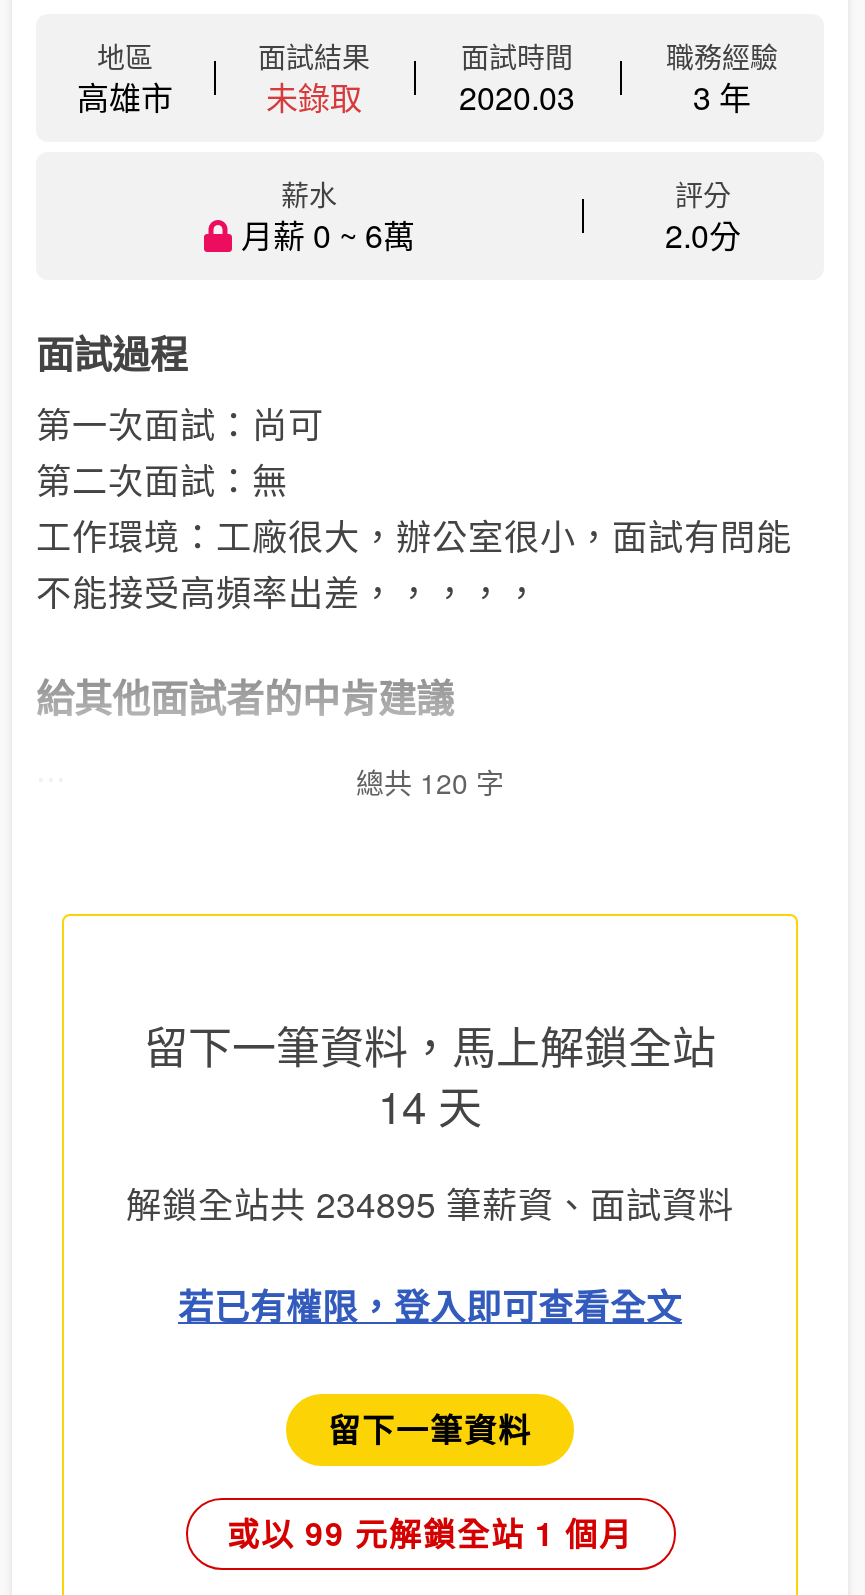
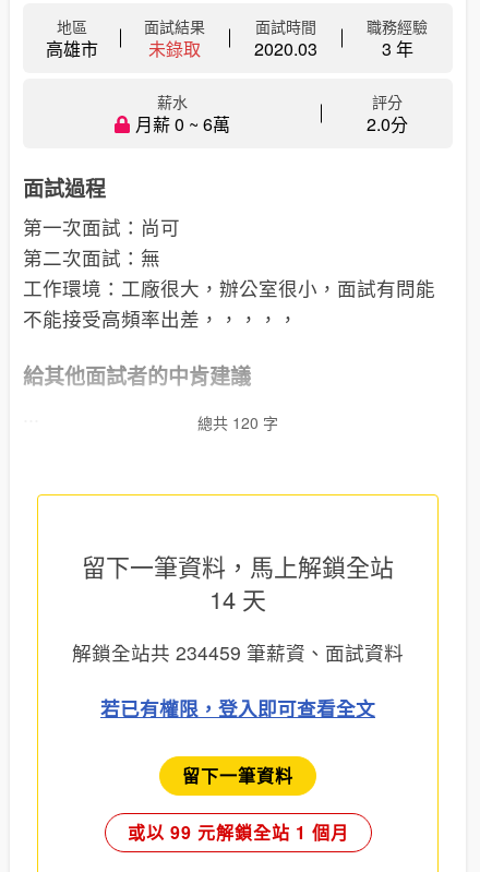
[126,1178,734,1228] 解鎖全站共234895筆薪資、面試資料 -> [72,638,404,666] 解鎖全站共234459筆薪資、面試資料

